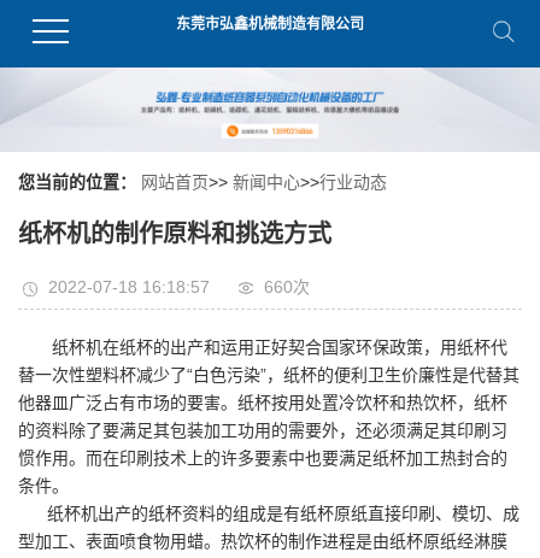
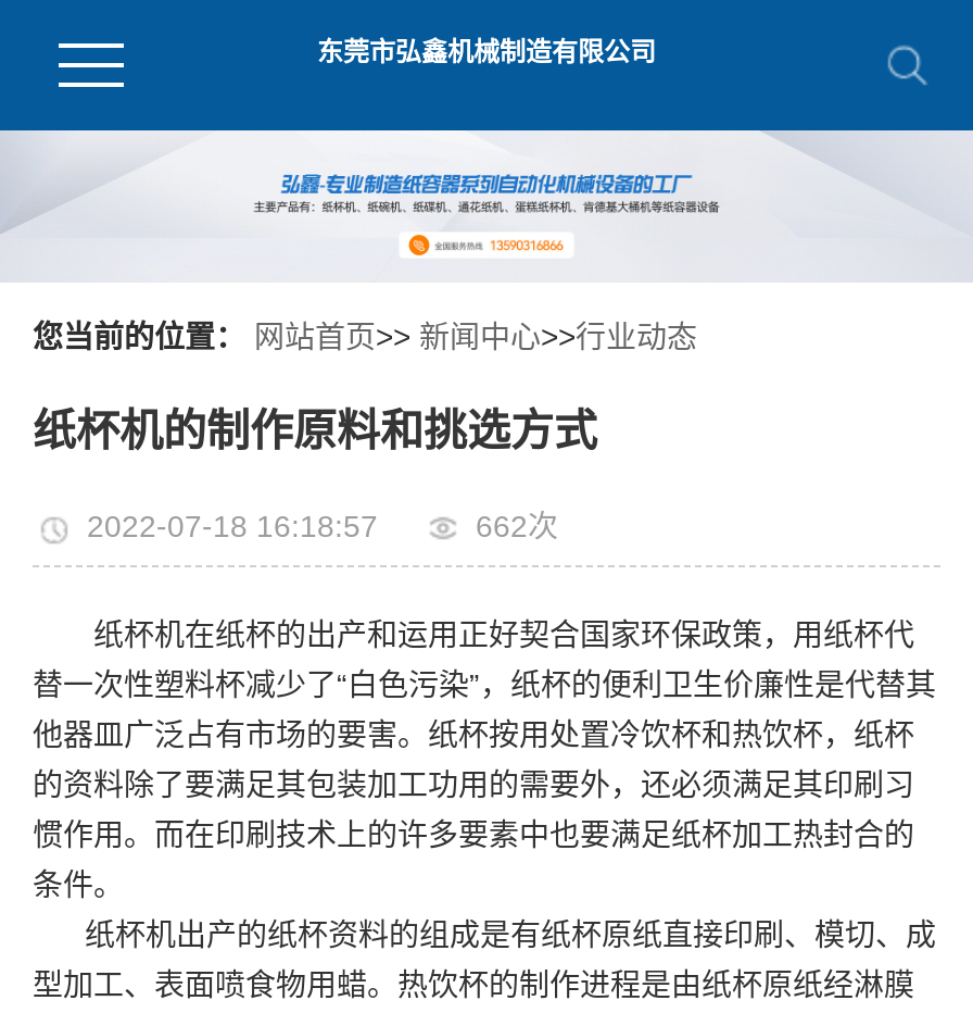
[264,277,310,296] 660次 -> [476,509,558,543] 662次

